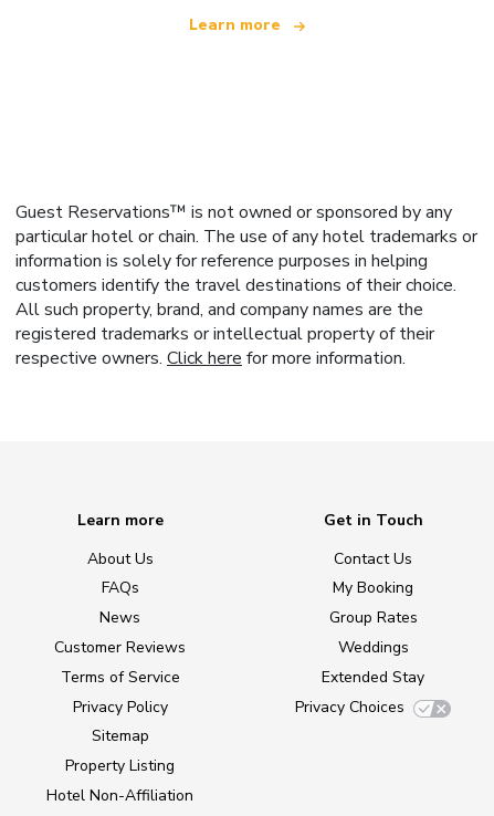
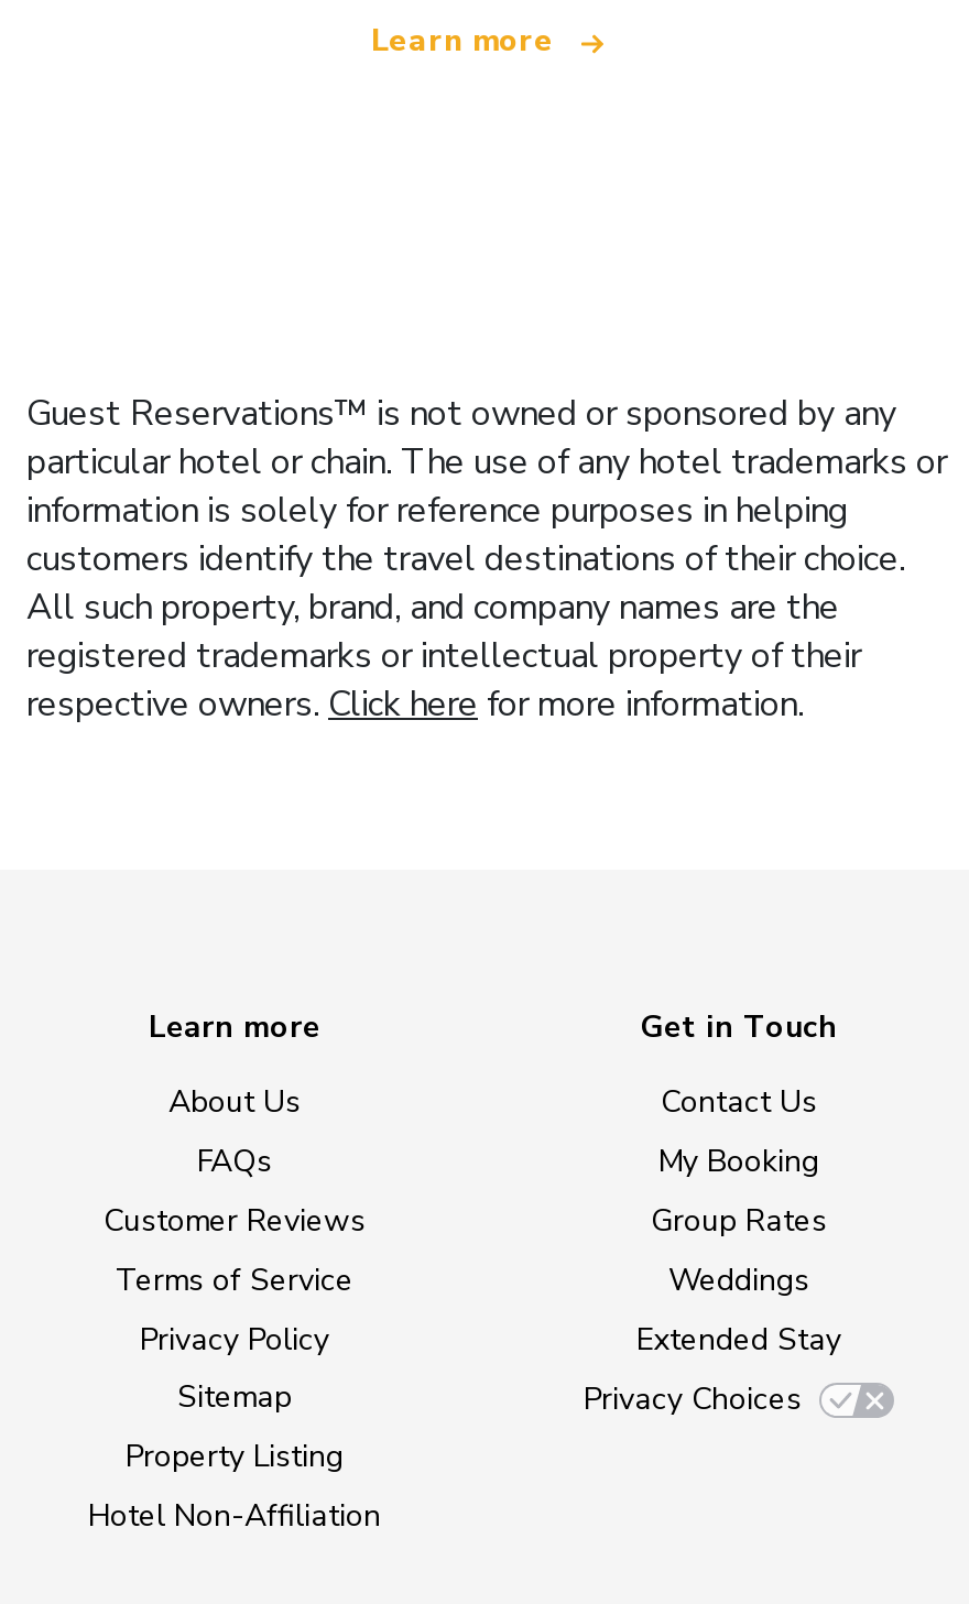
[99,607,140,628] News -> none

